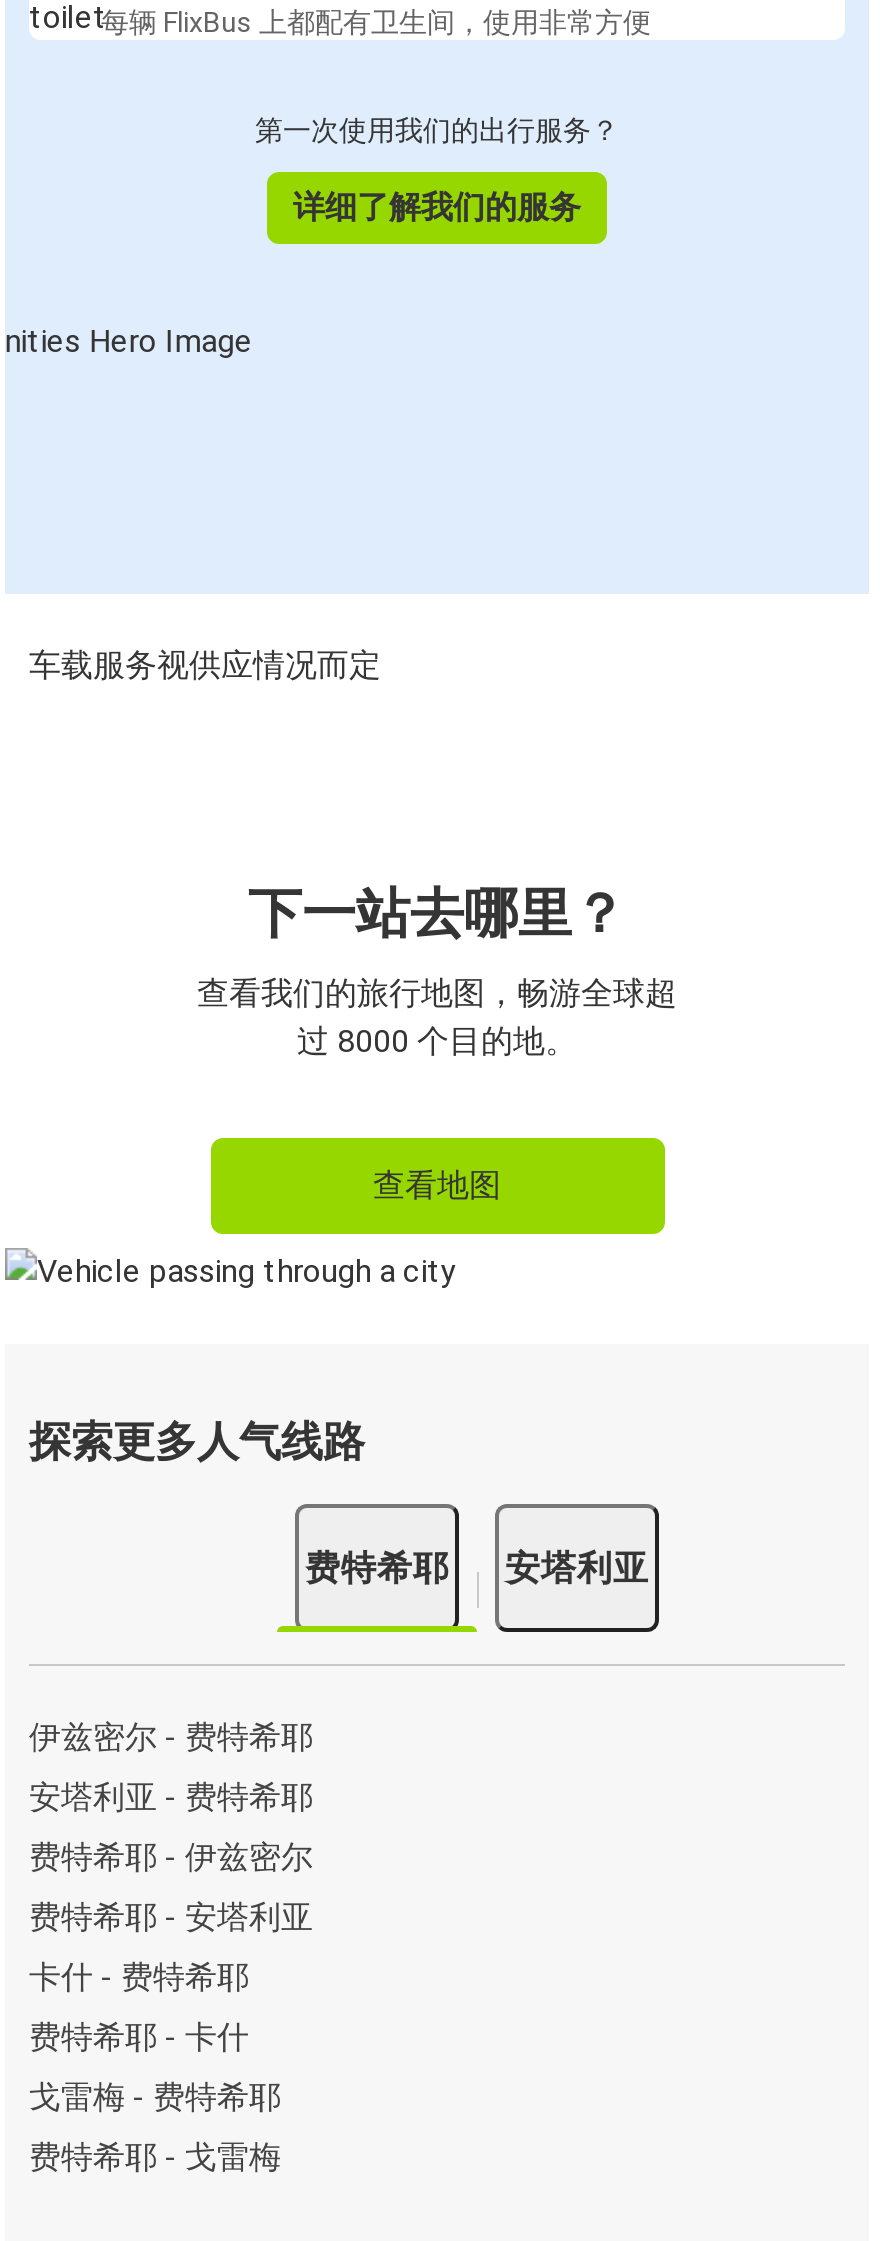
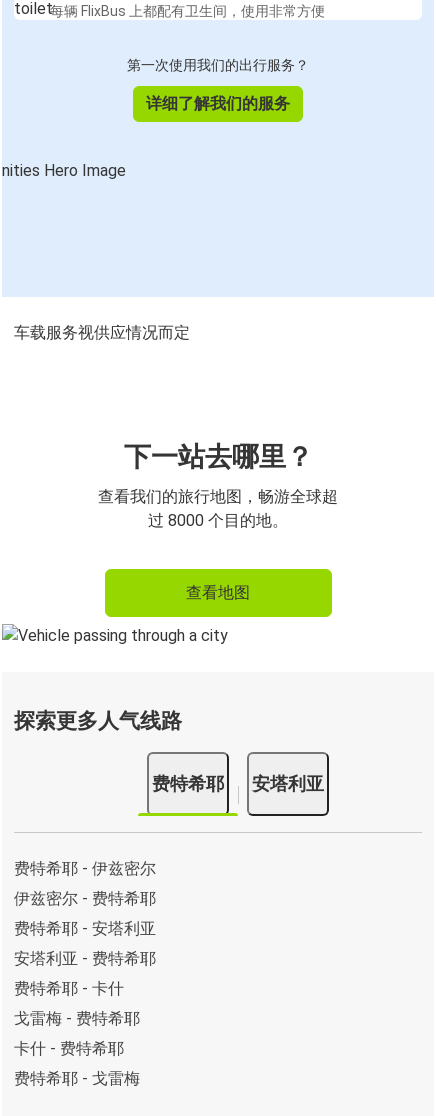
moved [29,1719,313,1757] -> [14,889,156,908]: 伊兹密尔 - 费特希耶
moved [29,1779,313,1817] -> [14,949,156,968]: 安塔利亚 - 费特希耶
moved [29,1839,313,1877] -> [14,859,156,878]: 费特希耶 - 伊兹密尔
moved [29,1899,313,1937] -> [14,919,156,938]: 费特希耶 - 安塔利亚
moved [29,1959,249,1997] -> [14,1039,124,1058]: 卡什 - 费特希耶
moved [29,2019,281,2117] -> [14,979,140,1028]: 费特希耶 - 卡什 | 戈雷梅 - 费特希耶

